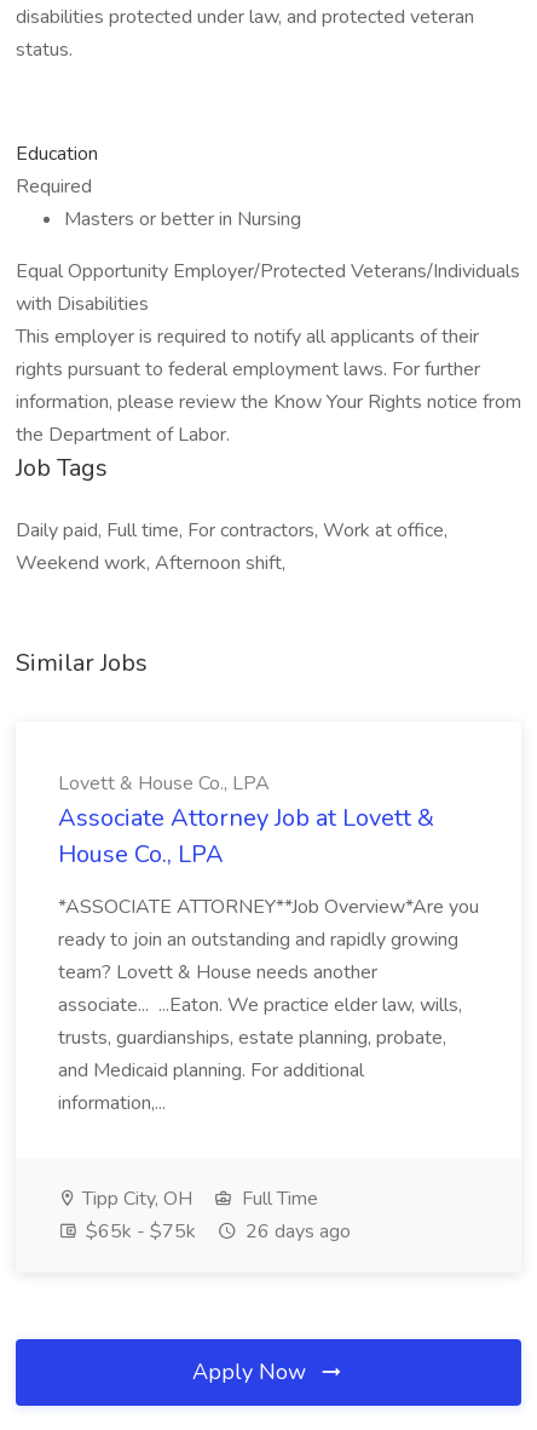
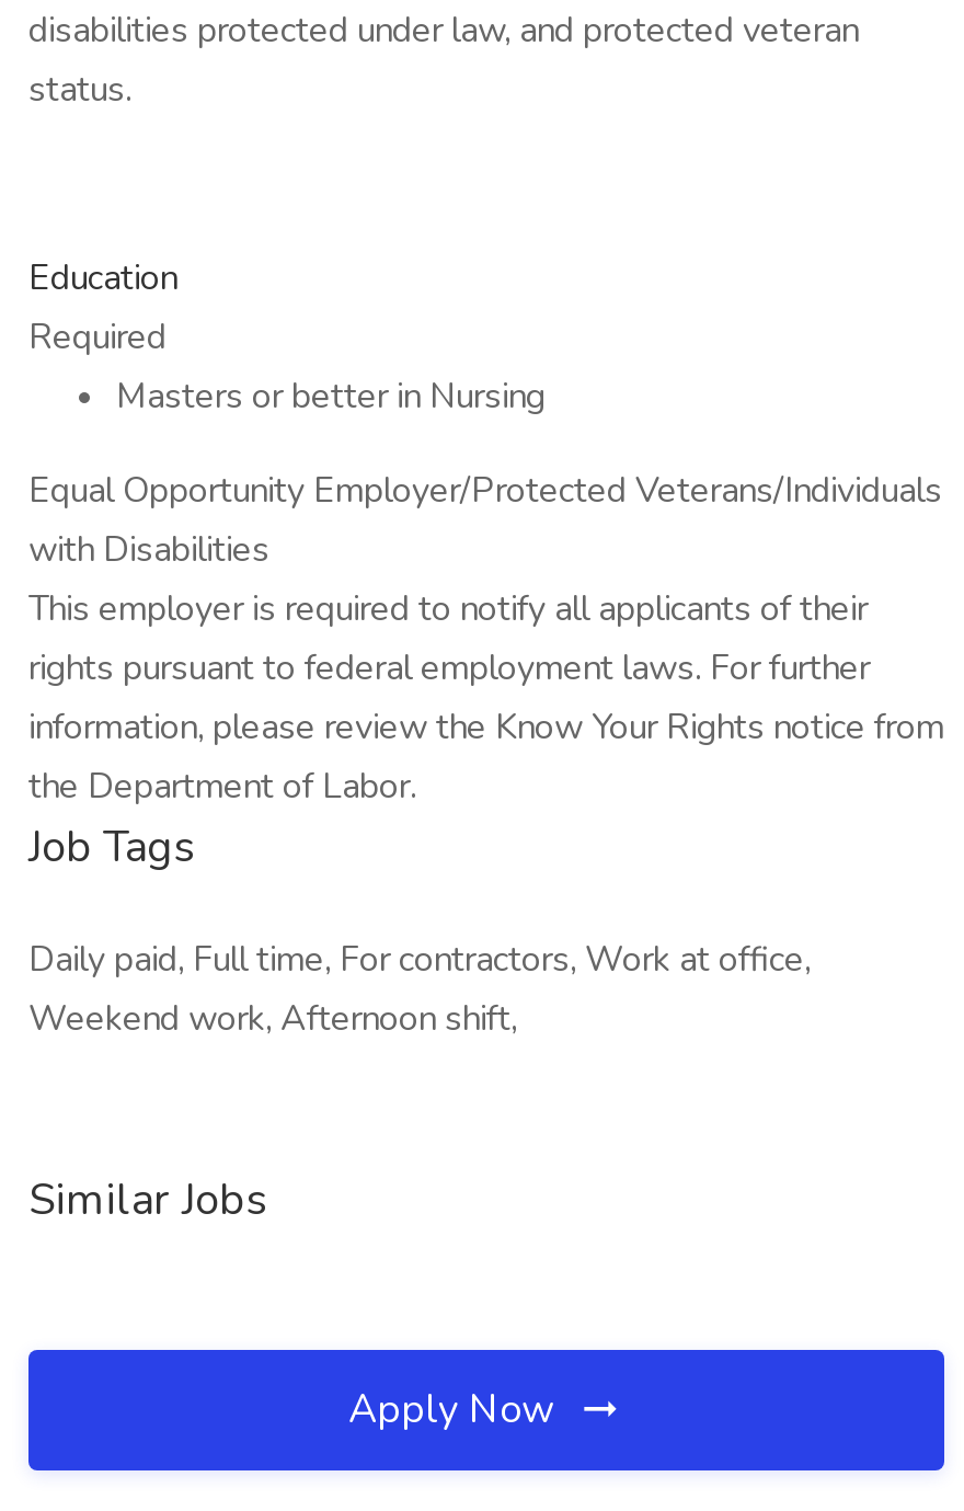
[58,770,479,1116] Lovett & House Co., LPA | Associate Attorney Job at Lovett & | House Co., LPA | *ASSOCIATE ATTORNEY**Job Overview*Are you | ready to join an outstanding and rapidly growing | team? Lovett & House needs another | associate... ...Eaton. We practice elder law, wills, | trusts, guardianships, estate planning, probate, | and Medicaid planning. For additional | information,... -> none
[77,1185,351,1245] Tipp City, OH | Full Time | $65k - $75k | 26 days ago -> none

